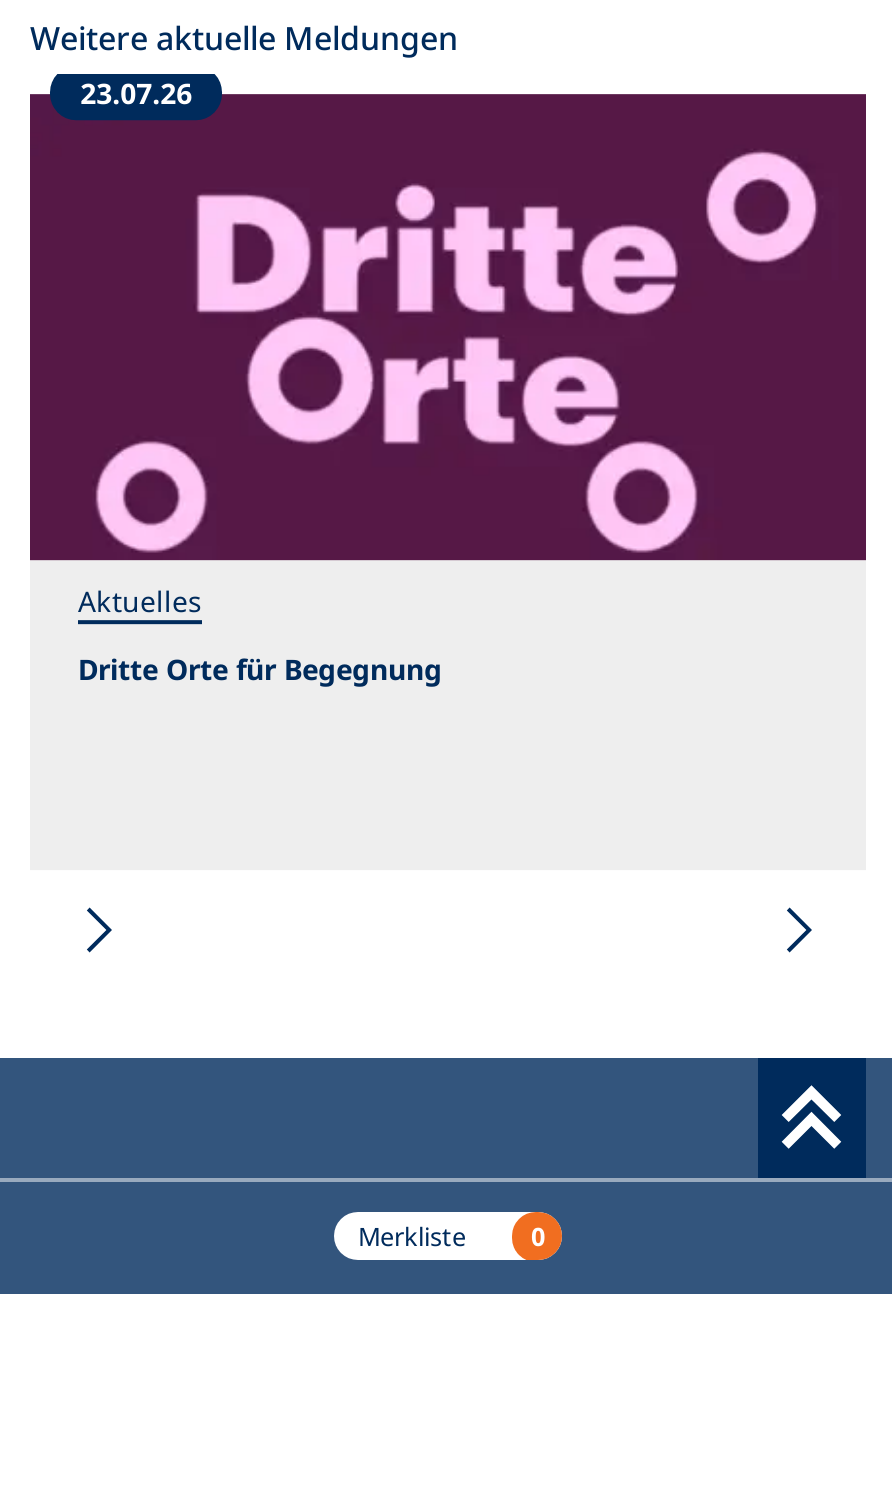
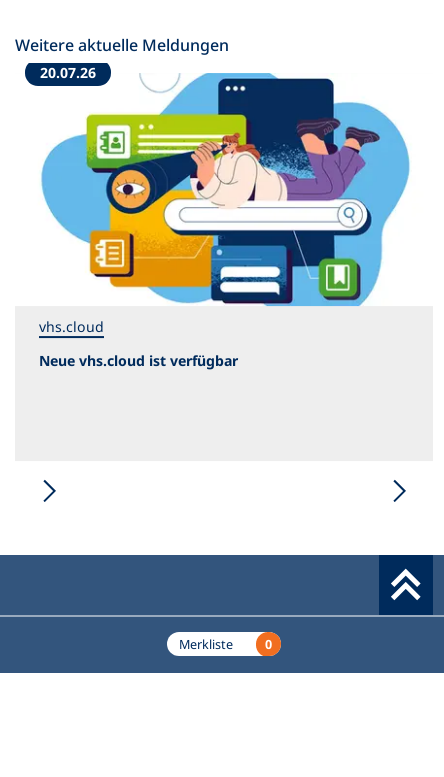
[28,75,868,562] [image] | 23.07.26 -> [15,63,433,307] [image] | 20.07.26
[78,582,202,620] Aktuelles -> [39,317,104,336] vhs.cloud
[78,651,442,689] Dritte Orte für Begegnung -> [39,351,238,370] Neue vhs.cloud ist verfügbar

